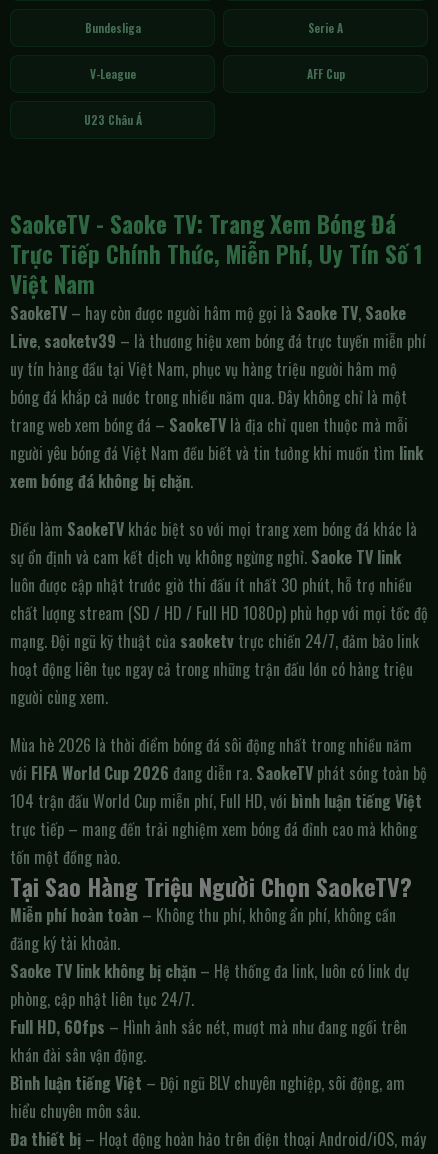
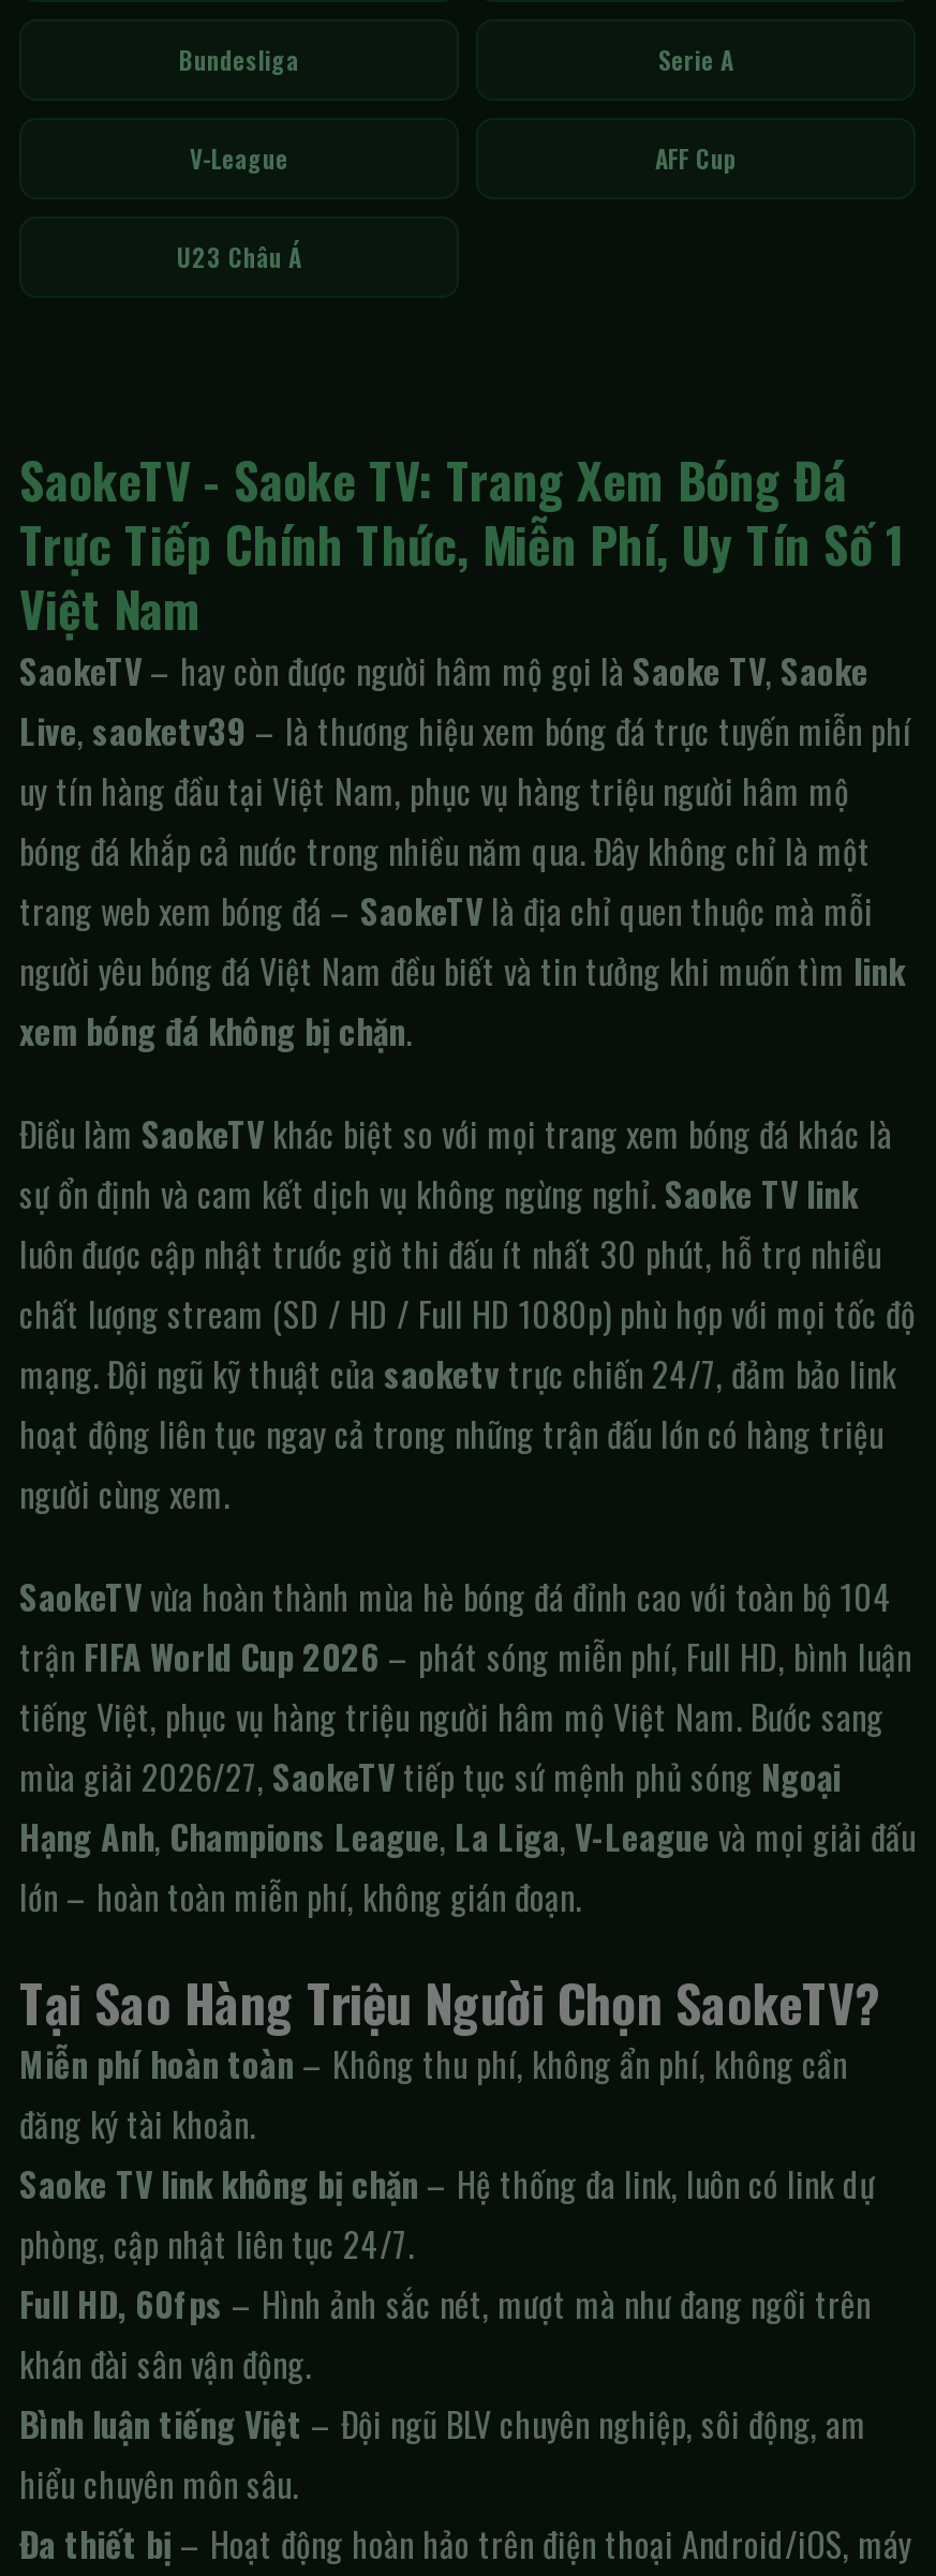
[10,733,427,869] Mùa hè 2026 là thời điểm bóng đá sôi động nhất trong nhiều năm | với FIFA World Cup 2026 đang diễn ra. SaokeTV phát sóng toàn bộ | 104 trận đấu World Cup miễn phí, Full HD, với bình luận tiếng Việt | trực tiếp – mang đến trải nghiệm xem bóng đá đỉnh cao mà không | tốn một đồng nào. -> [19,1572,916,1923] SaokeTVvừa hoàn thành mùa hè bóng đá đỉnh cao với toàn bộ 104 | trận FIFA World Cup 2026 – phát sóng miễn phí, Full HD, bình luận | tiếng Việt, phục vụ hàng triệu người hâm mộ Việt Nam. Bước sang | mùa giải 2026/27, SaokeTV tiếp tục sứ mệnh phủ sóng Ngoại | Hạng Anh, Champions League, La Liga, V-League và mọi giải đấu | lớn – hoàn toàn miễn phí, không gián đoạn.

